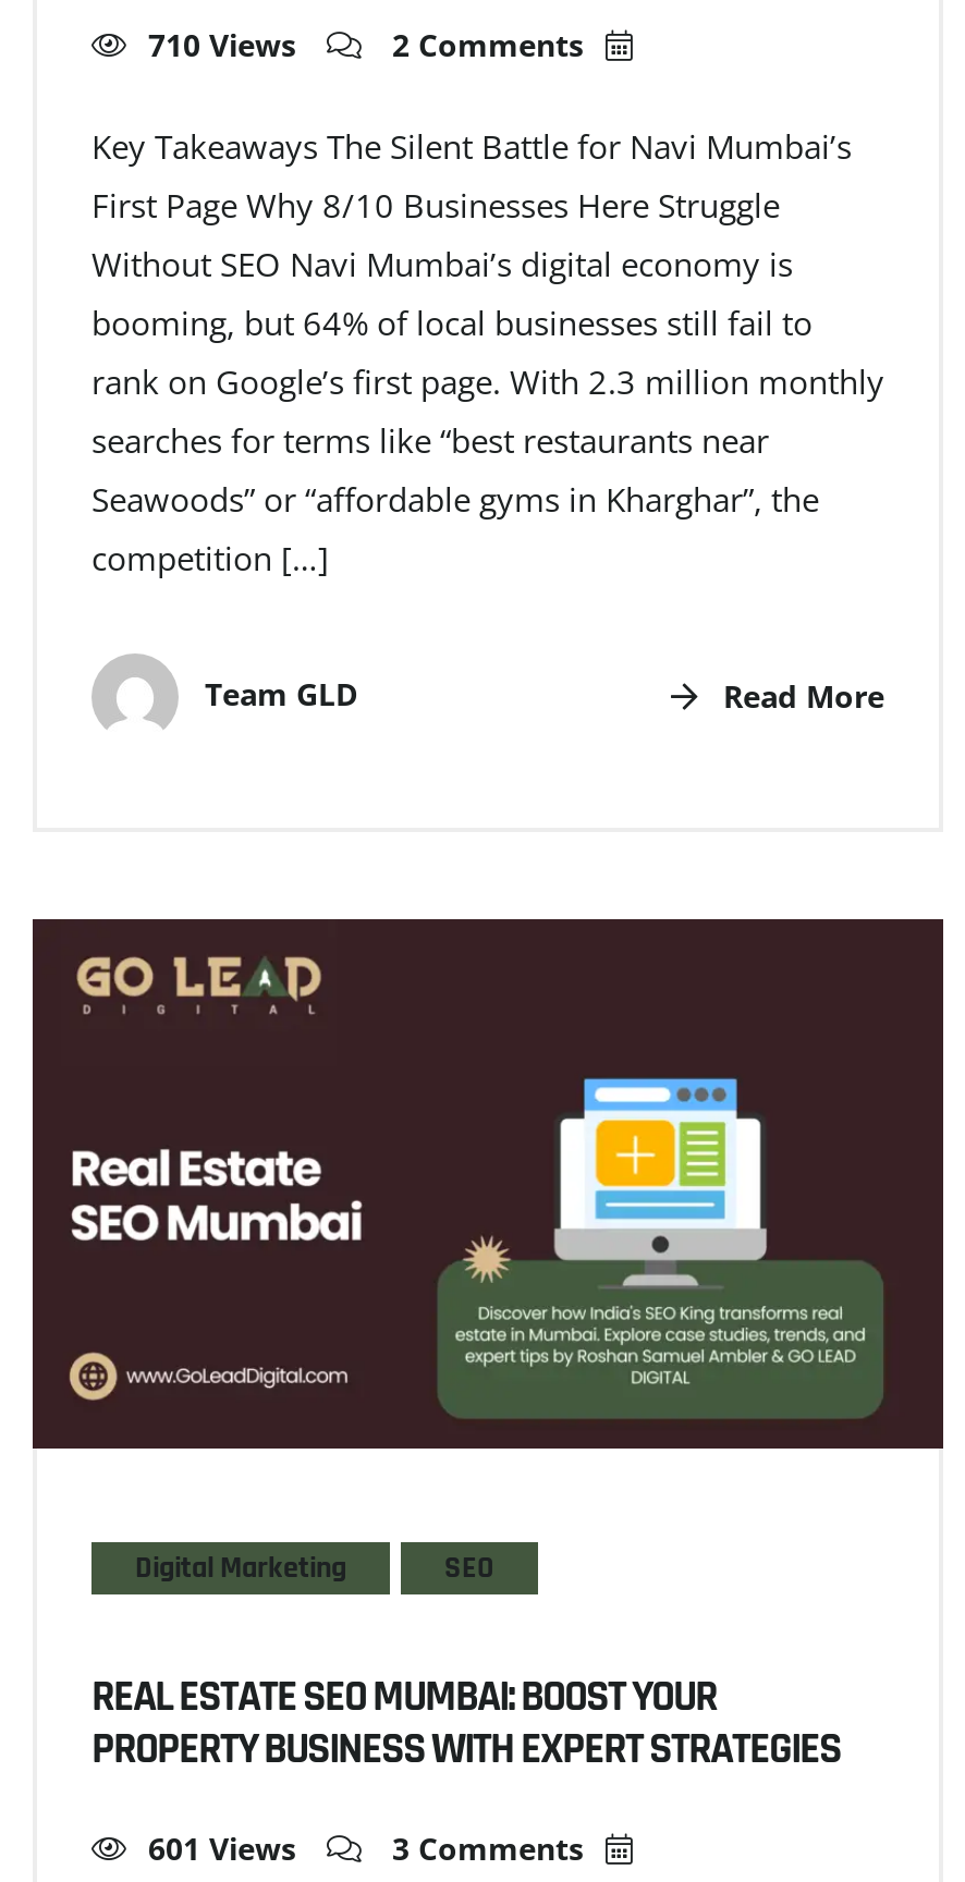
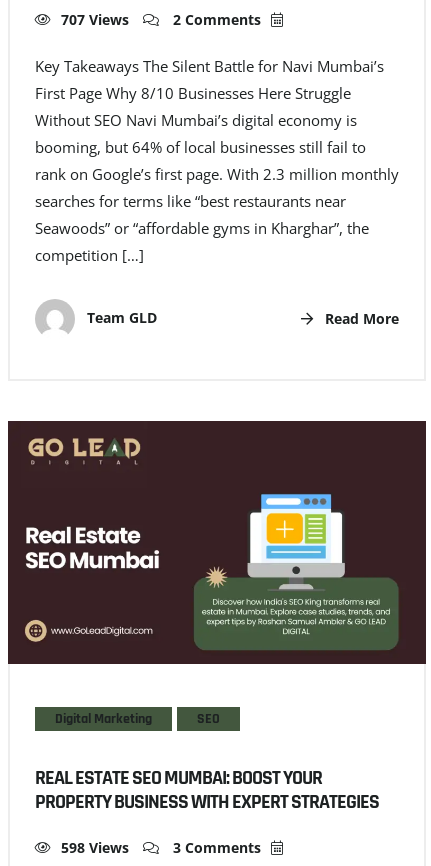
[148,24,296,65] 710 Views -> [61,10,129,29] 707 Views
[148,1828,296,1869] 601 Views -> [61,838,129,857] 598 Views

